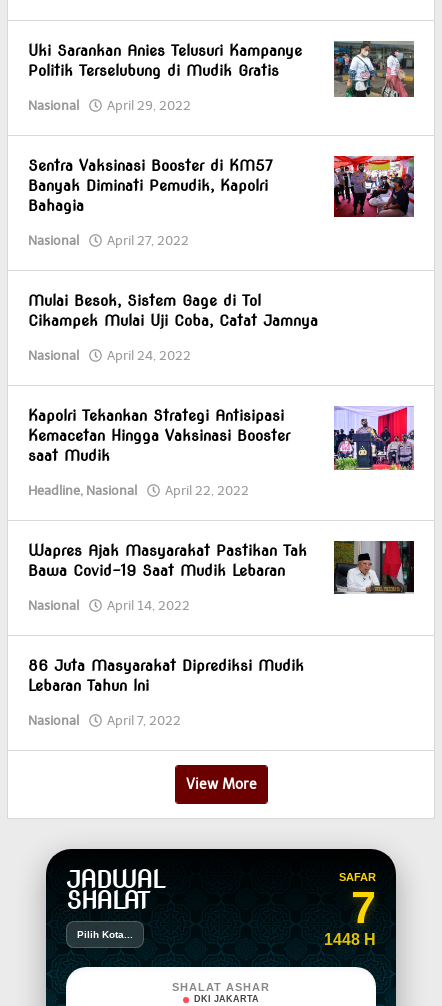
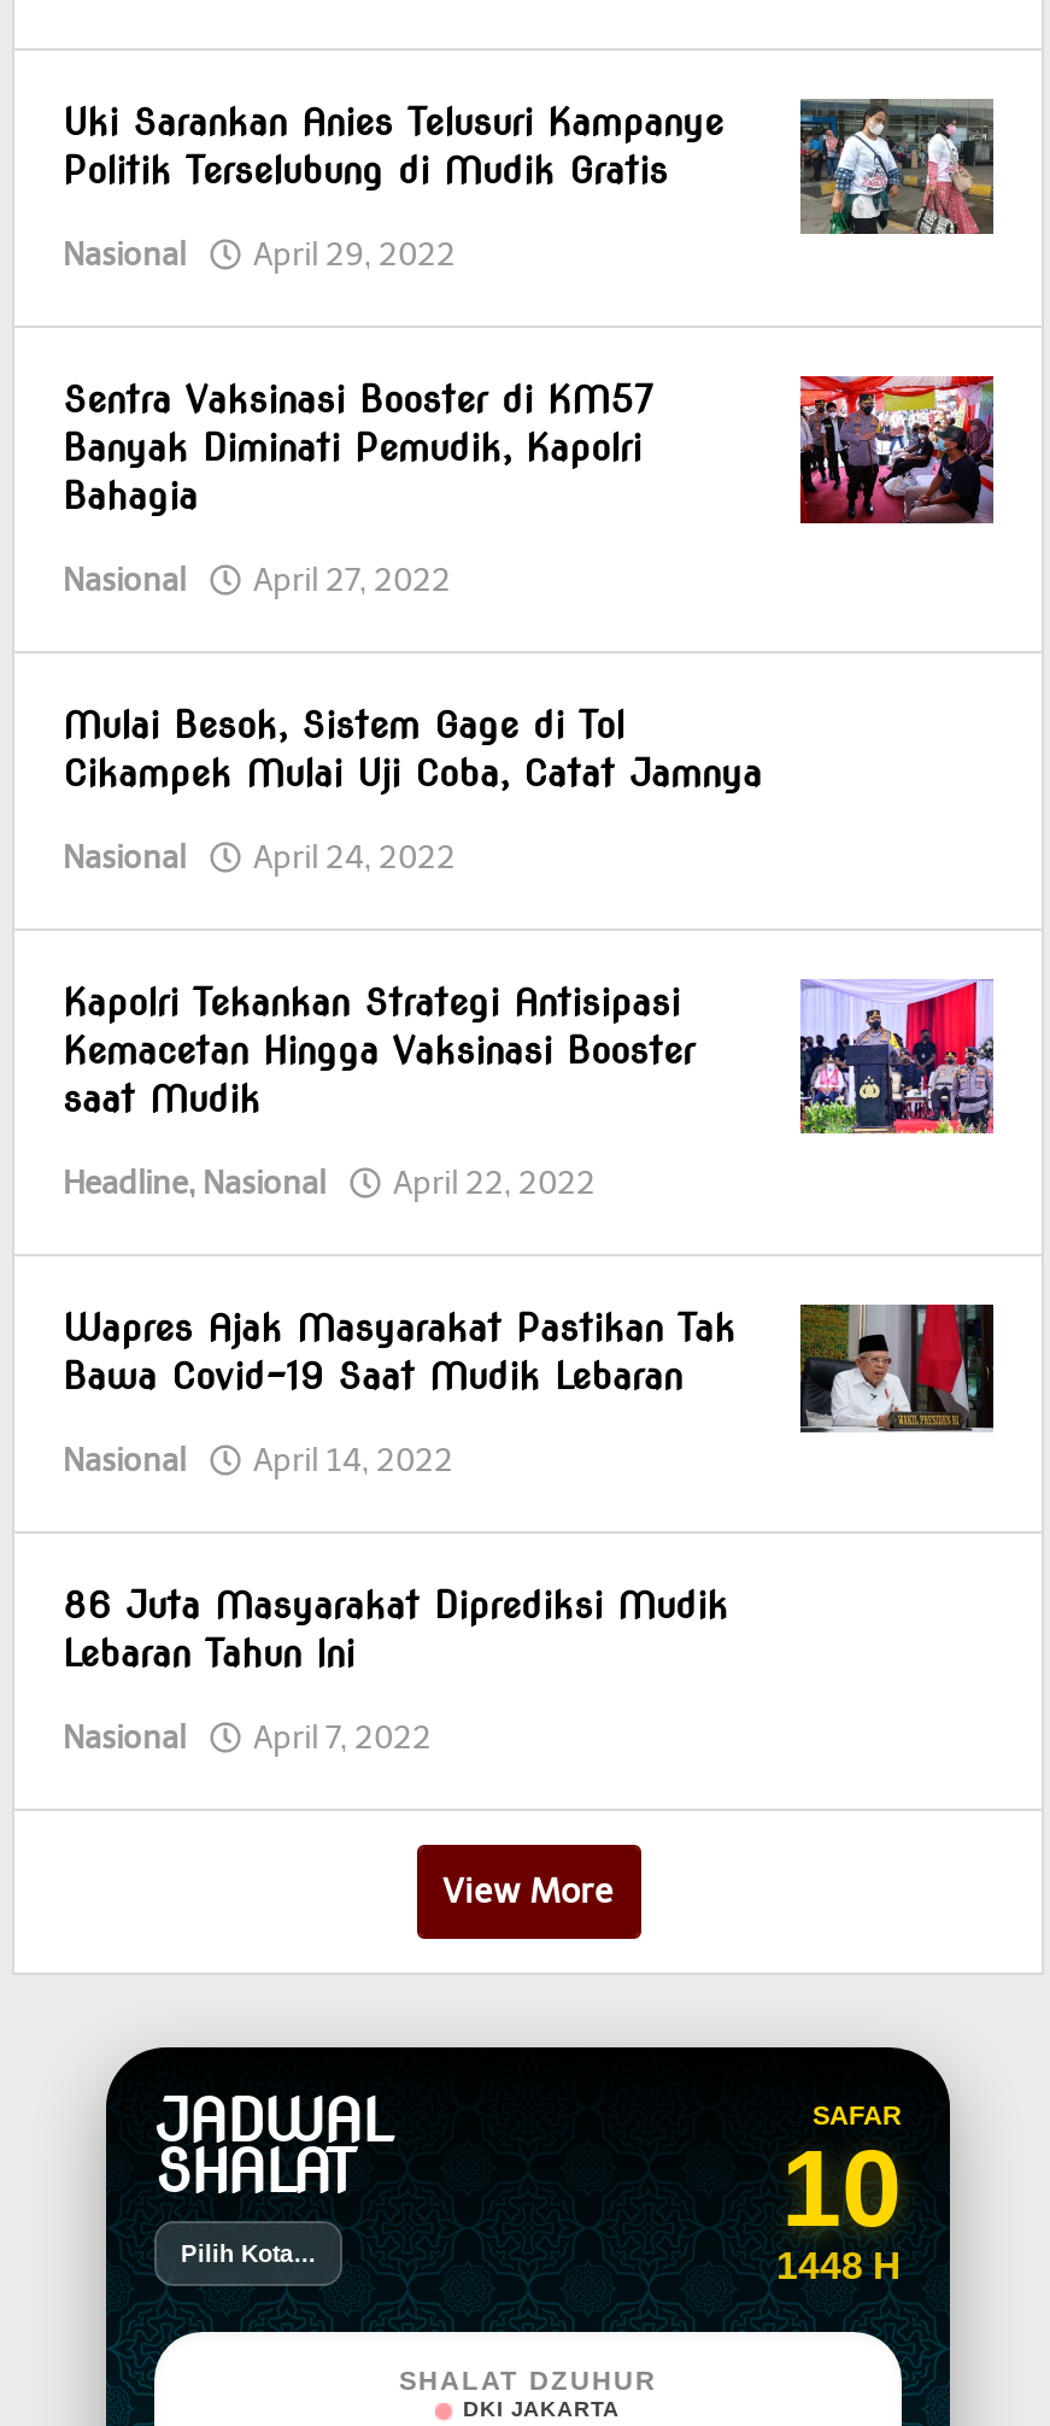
[351,882,376,933] 7 -> [781,2127,902,2250] 10
[172,981,270,993] SHALAT ASHAR -> [399,2366,657,2395] SHALAT DZUHUR

